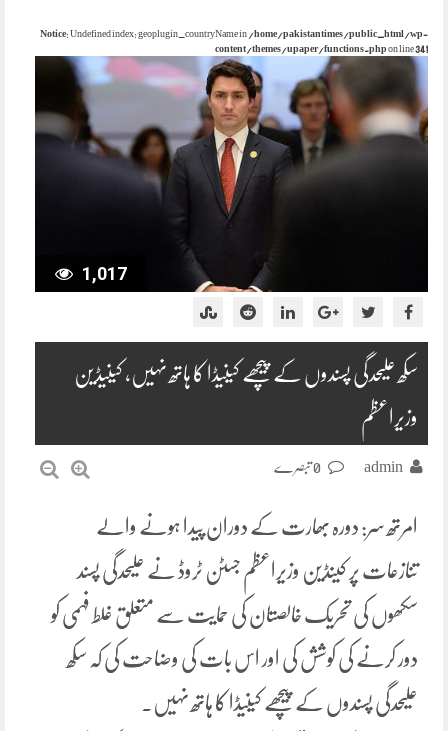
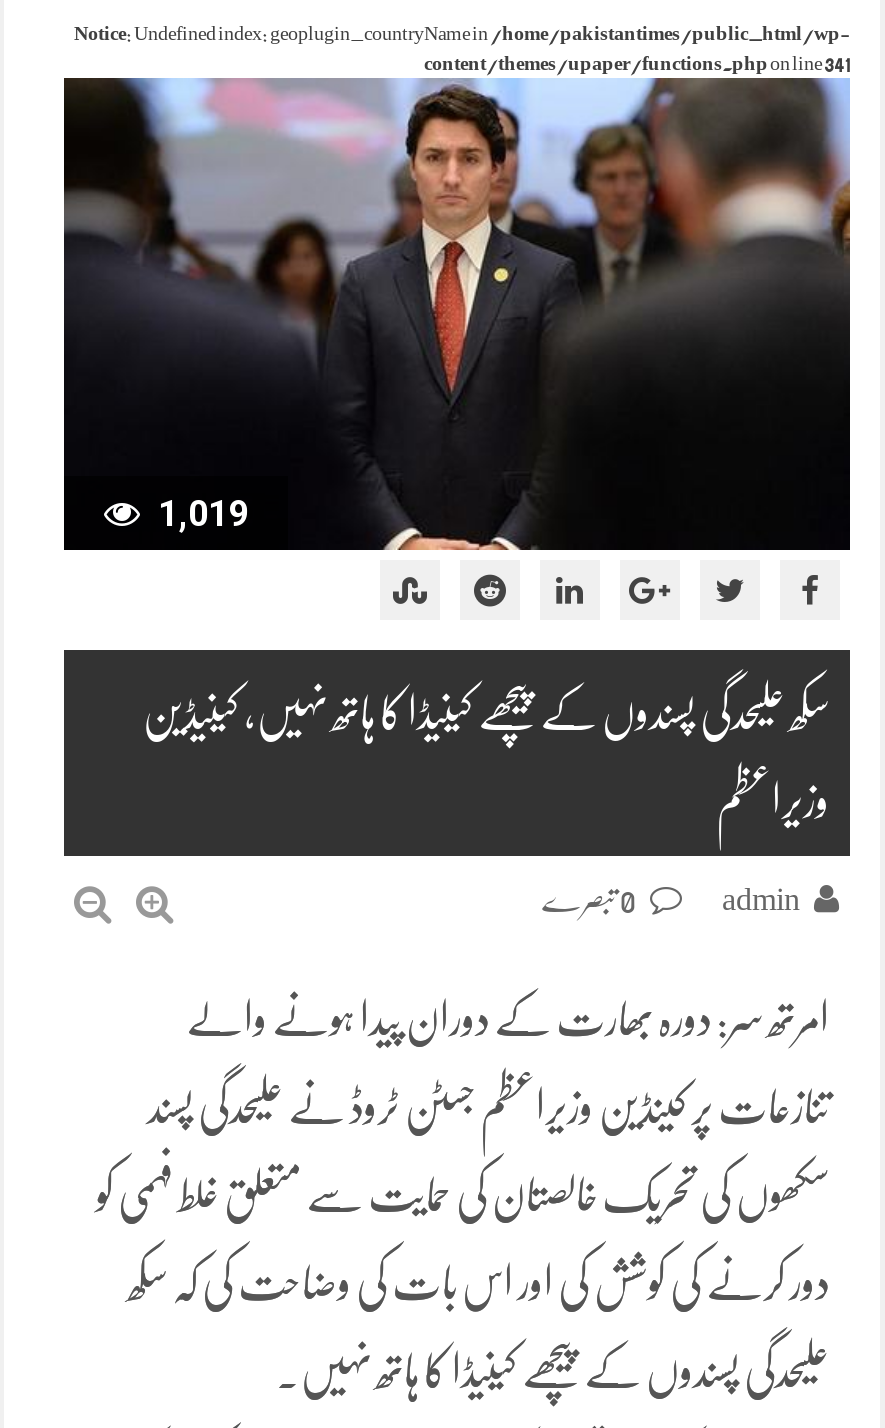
[78,263,127,284] 1,017 -> [150,492,248,534] 1,019

